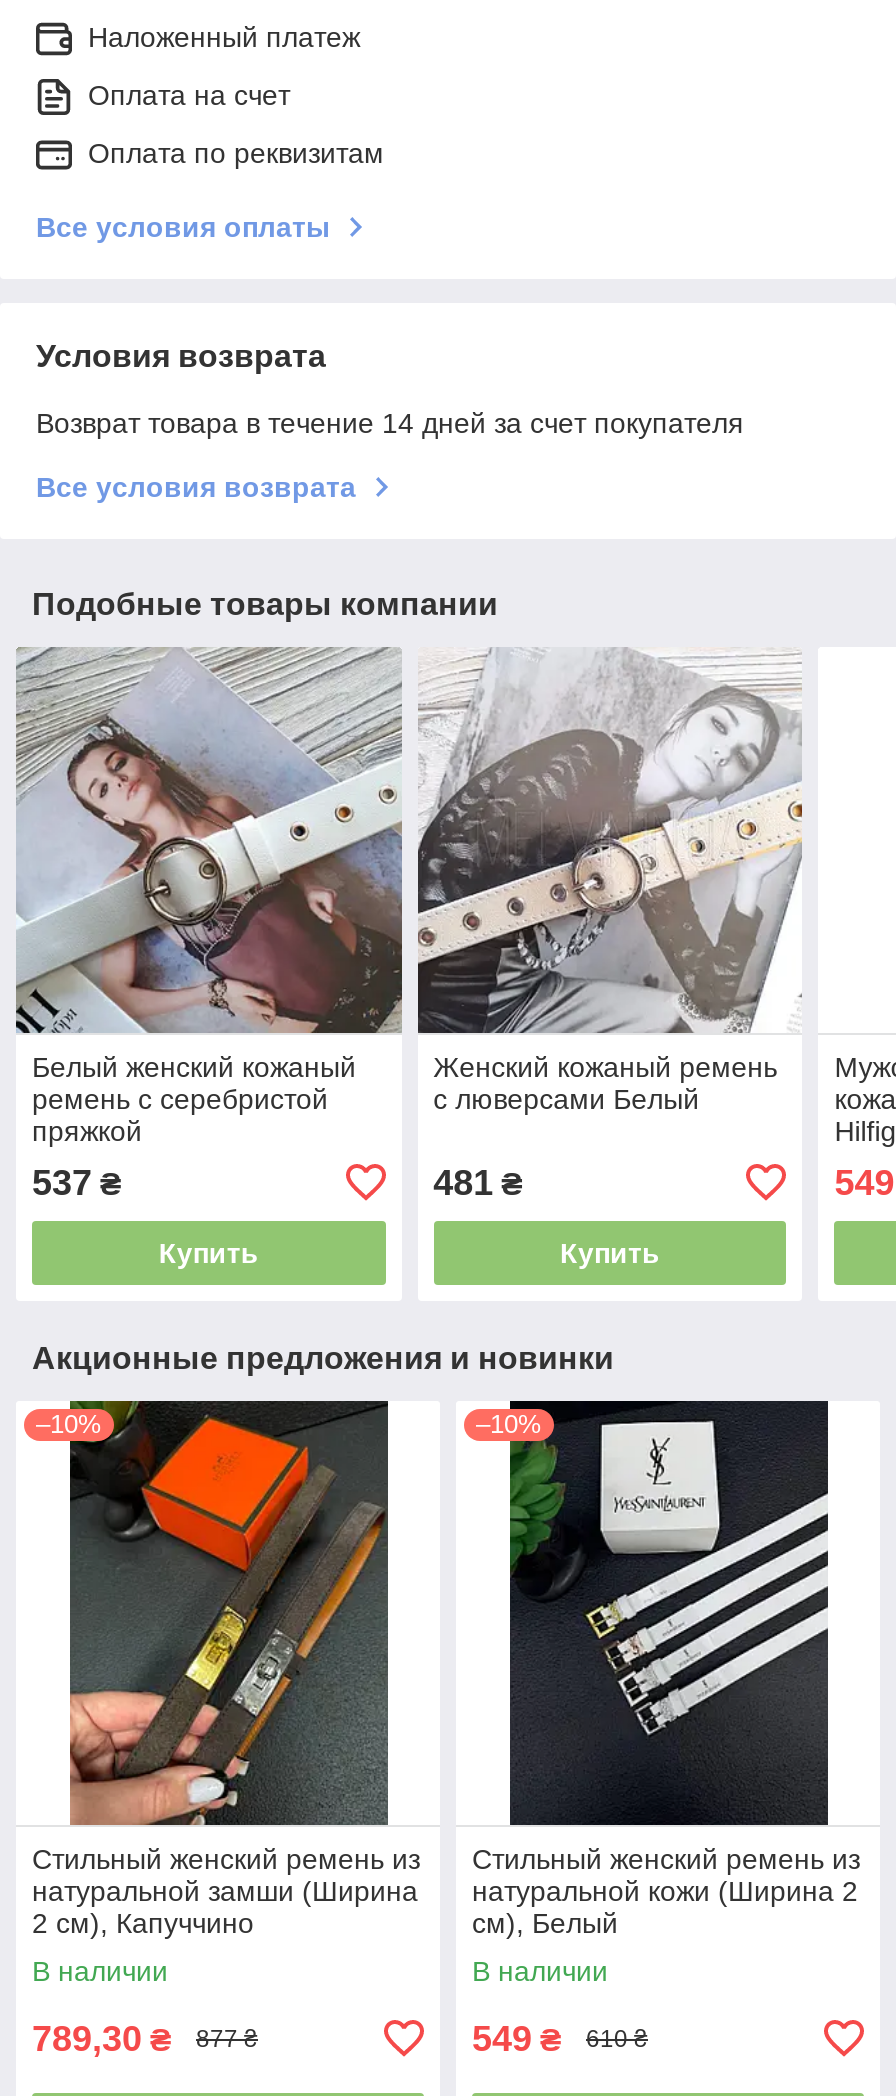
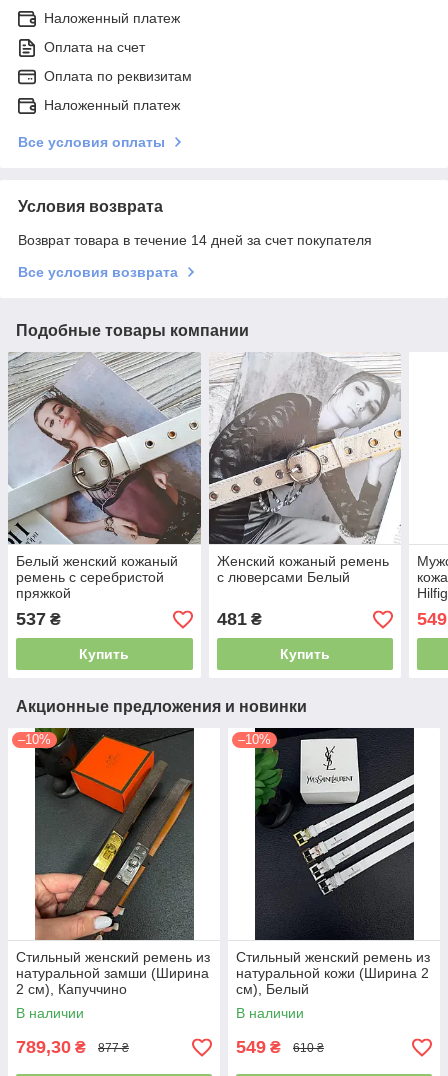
none -> [44,97,180,113] Наложенный платеж

